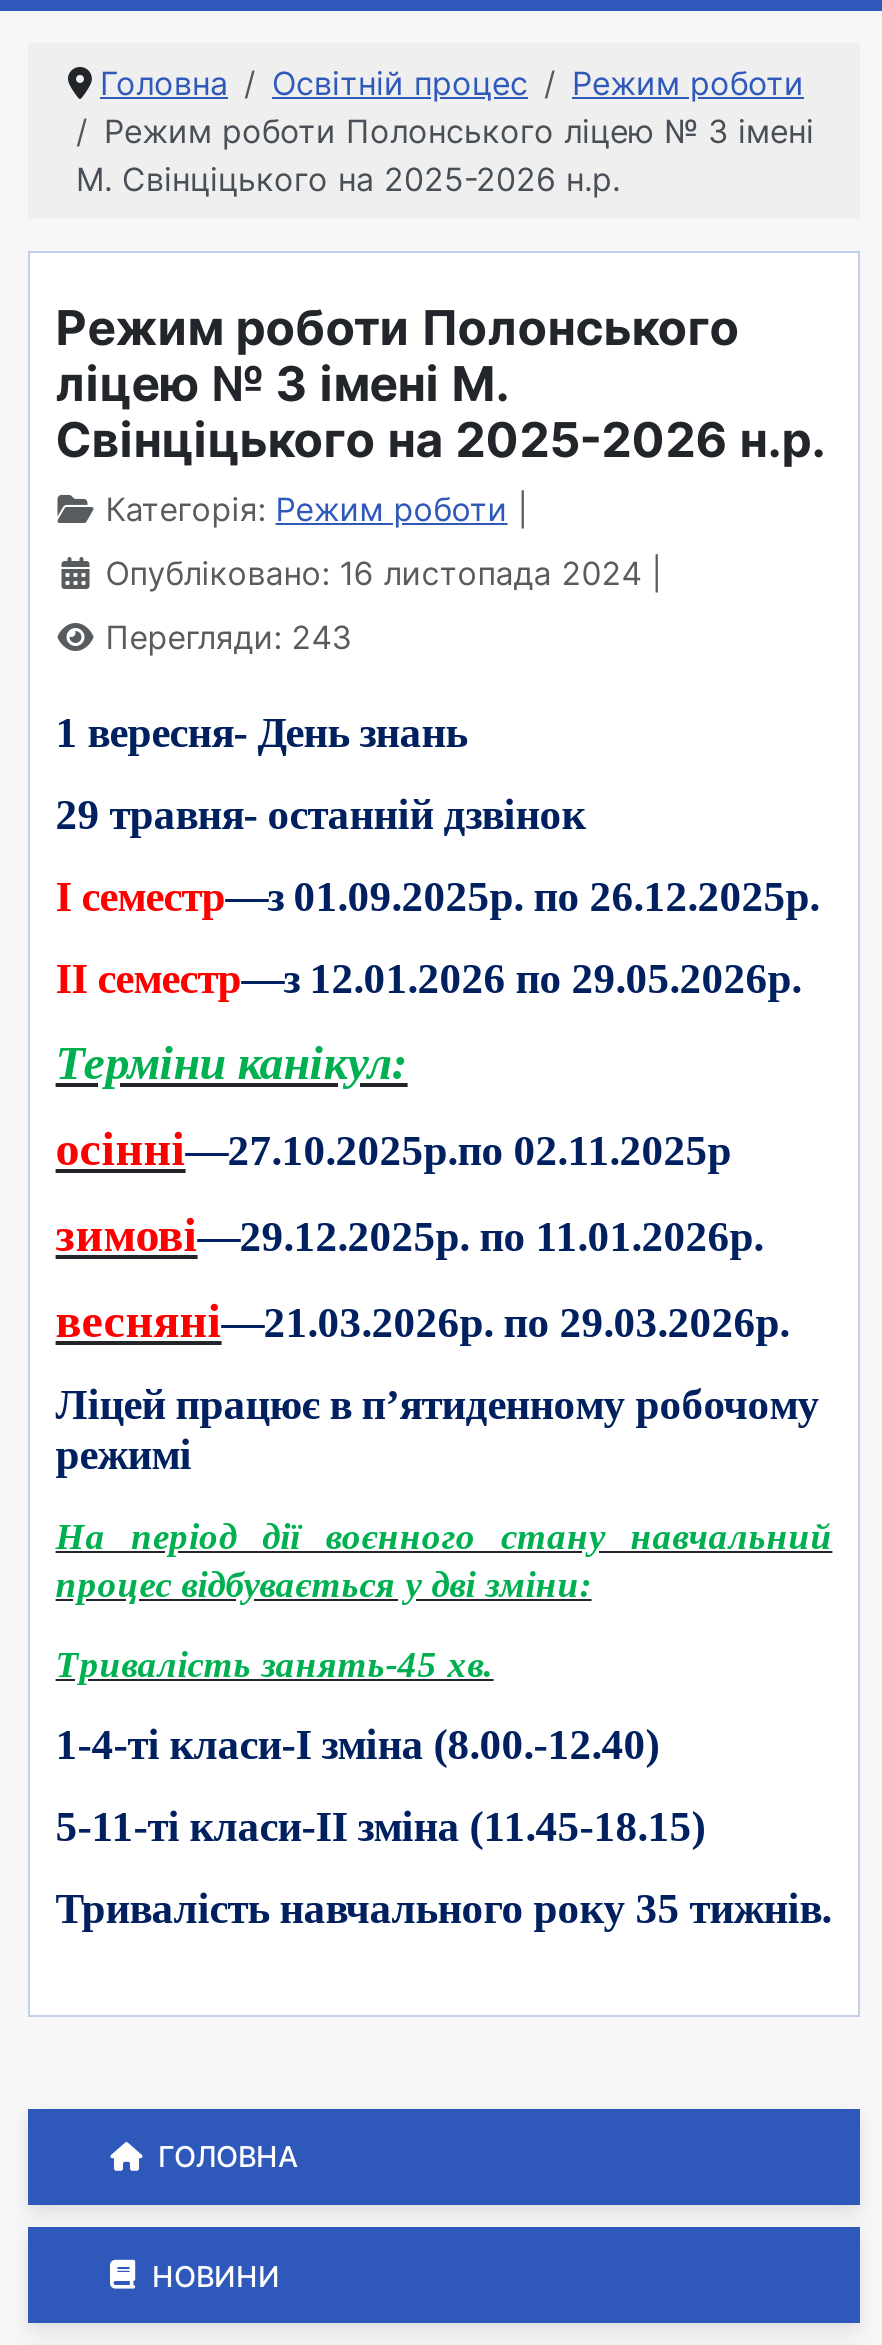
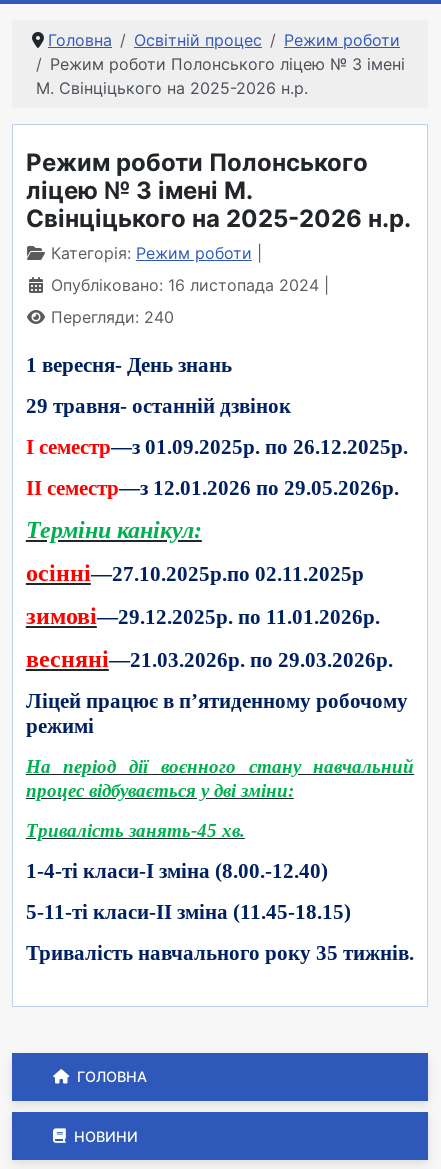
[106,618,352,658] Перегляди: 243 -> [51,307,174,327] Перегляди: 240

